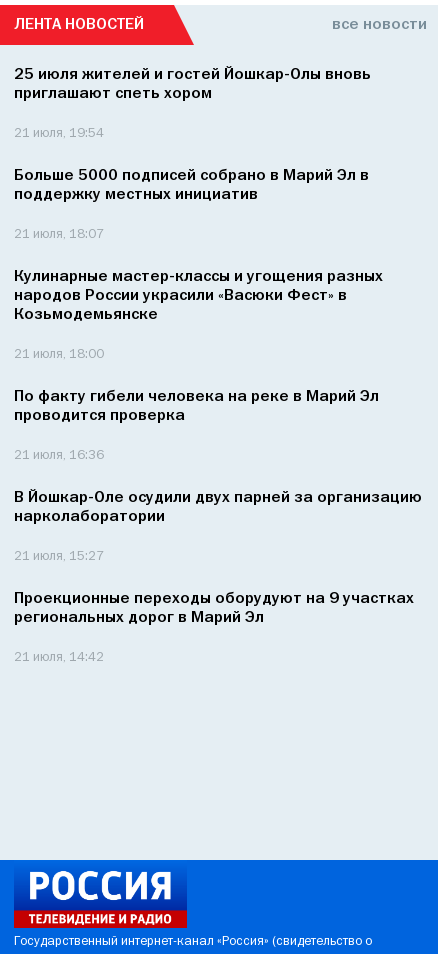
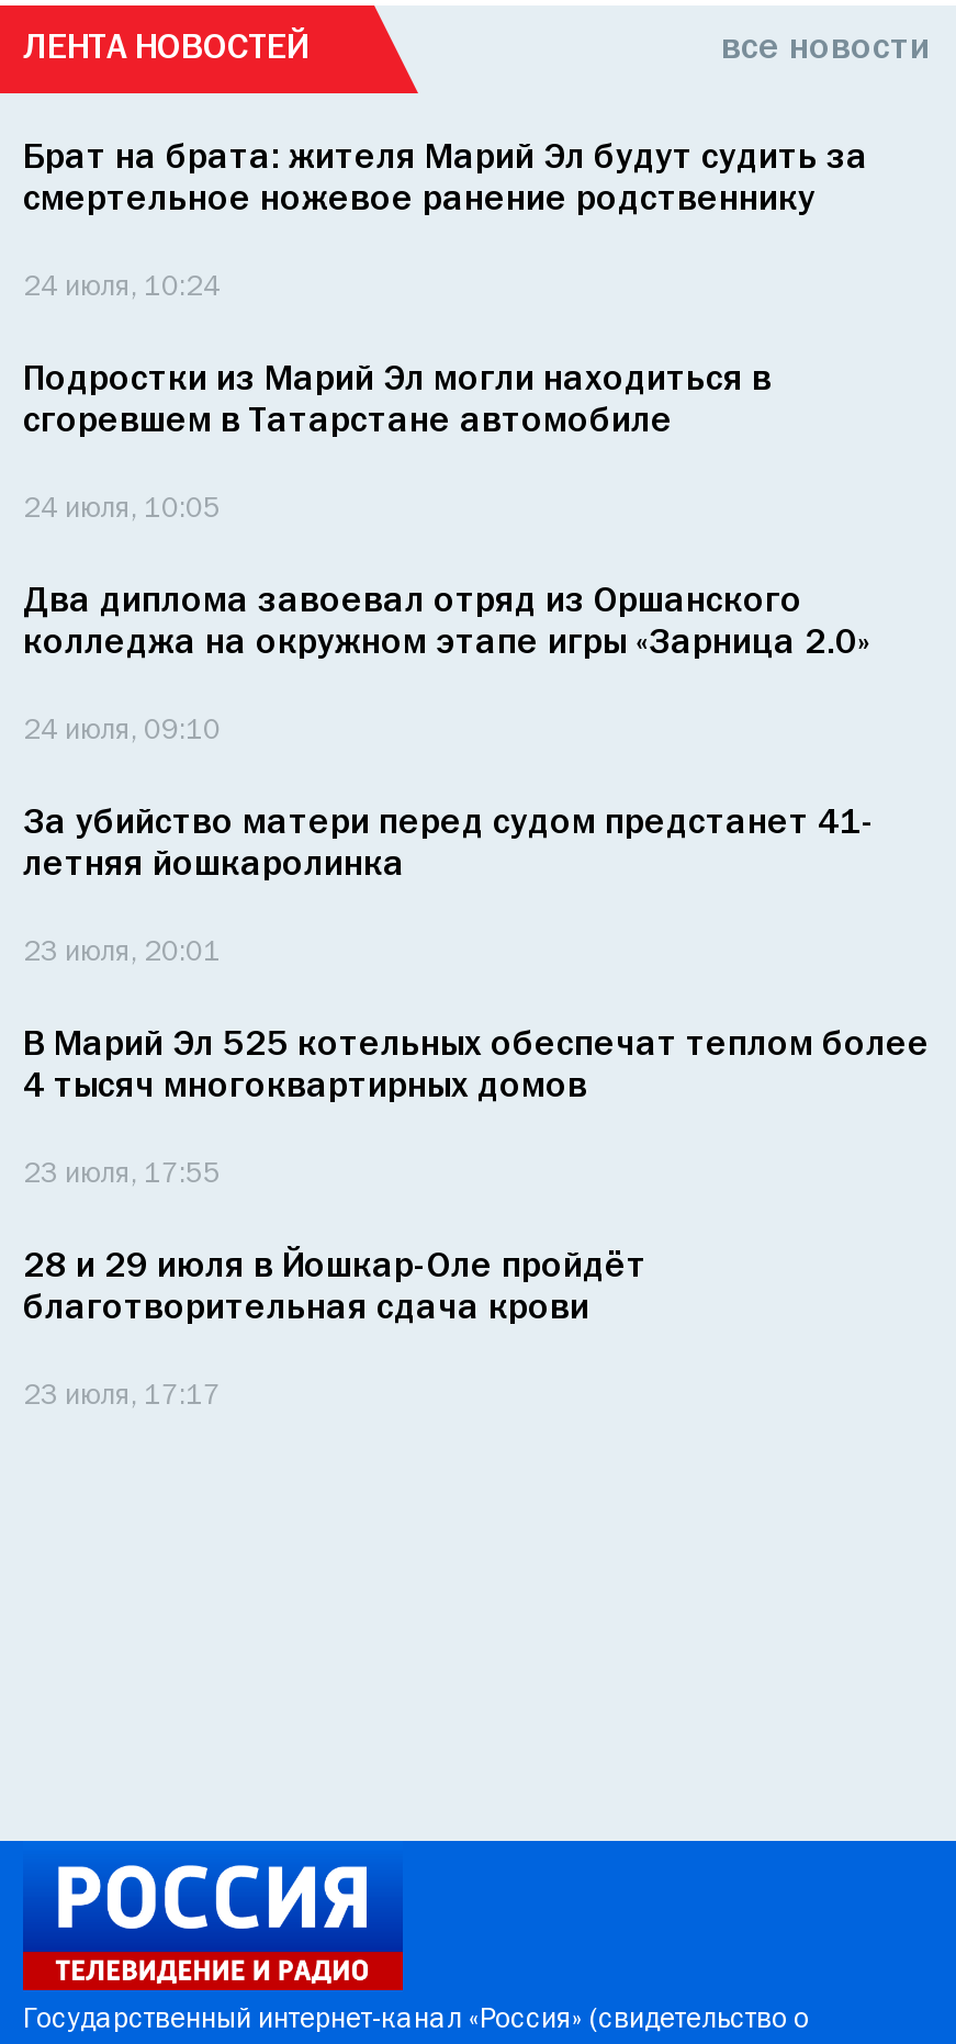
[14,68,371,101] 25 июля жителей и гостей Йошкар-Олы вновь | приглашают спеть хором -> [23,144,868,216] Брат на брата: жителя Марий Эл будут судить за | смертельное ножевое ранение родственнику
[14,128,104,139] 21 июля, 19:54 -> [23,276,221,300] 24 июля, 10:24
[14,169,369,202] Больше 5000 подписей собрано в Марий Эл в | поддержку местных инициатив -> [23,366,772,438] Подростки из Марий Эл могли находиться в | сгоревшем в Татарстане автомобиле
[14,229,104,240] 21 июля, 18:07 -> [23,497,221,521] 24 июля, 10:05
[14,270,383,322] Кулинарные мастер-классы и угощения разных | народов России украсили «Васюки Фест» в | Козьмодемьянске -> [23,587,870,660] Два диплома завоевал отряд из Оршанского | колледжа на окружном этапе игры «Зарница 2.0»
[14,349,104,360] 21 июля, 18:00 -> [23,719,221,743] 24 июля, 09:10
[14,390,379,423] По факту гибели человека на реке в Марий Эл | проводится проверка -> [23,809,875,881] За убийство матери перед судом предстанет 41- | летняя йошкаролинка
[14,450,104,461] 21 июля, 16:36 -> [23,941,221,965] 23 июля, 20:01
[14,491,422,524] В Йошкар-Оле осудили двух парней за организацию | нарколаборатории -> [23,1031,930,1103] В Марий Эл 525 котельных обеспечат теплом более | 4 тысяч многоквартирных домов
[14,551,104,562] 21 июля, 15:27 -> [23,1163,221,1187] 23 июля, 17:55
[14,592,414,625] Проекционные переходы оборудуют на 9 участках | региональных дорог в Марий Эл -> [23,1253,646,1325] 28 и 29 июля в Йошкар-Оле пройдёт | благотворительная сдача крови
[14,652,104,663] 21 июля, 14:42 -> [23,1384,221,1408] 23 июля, 17:17

